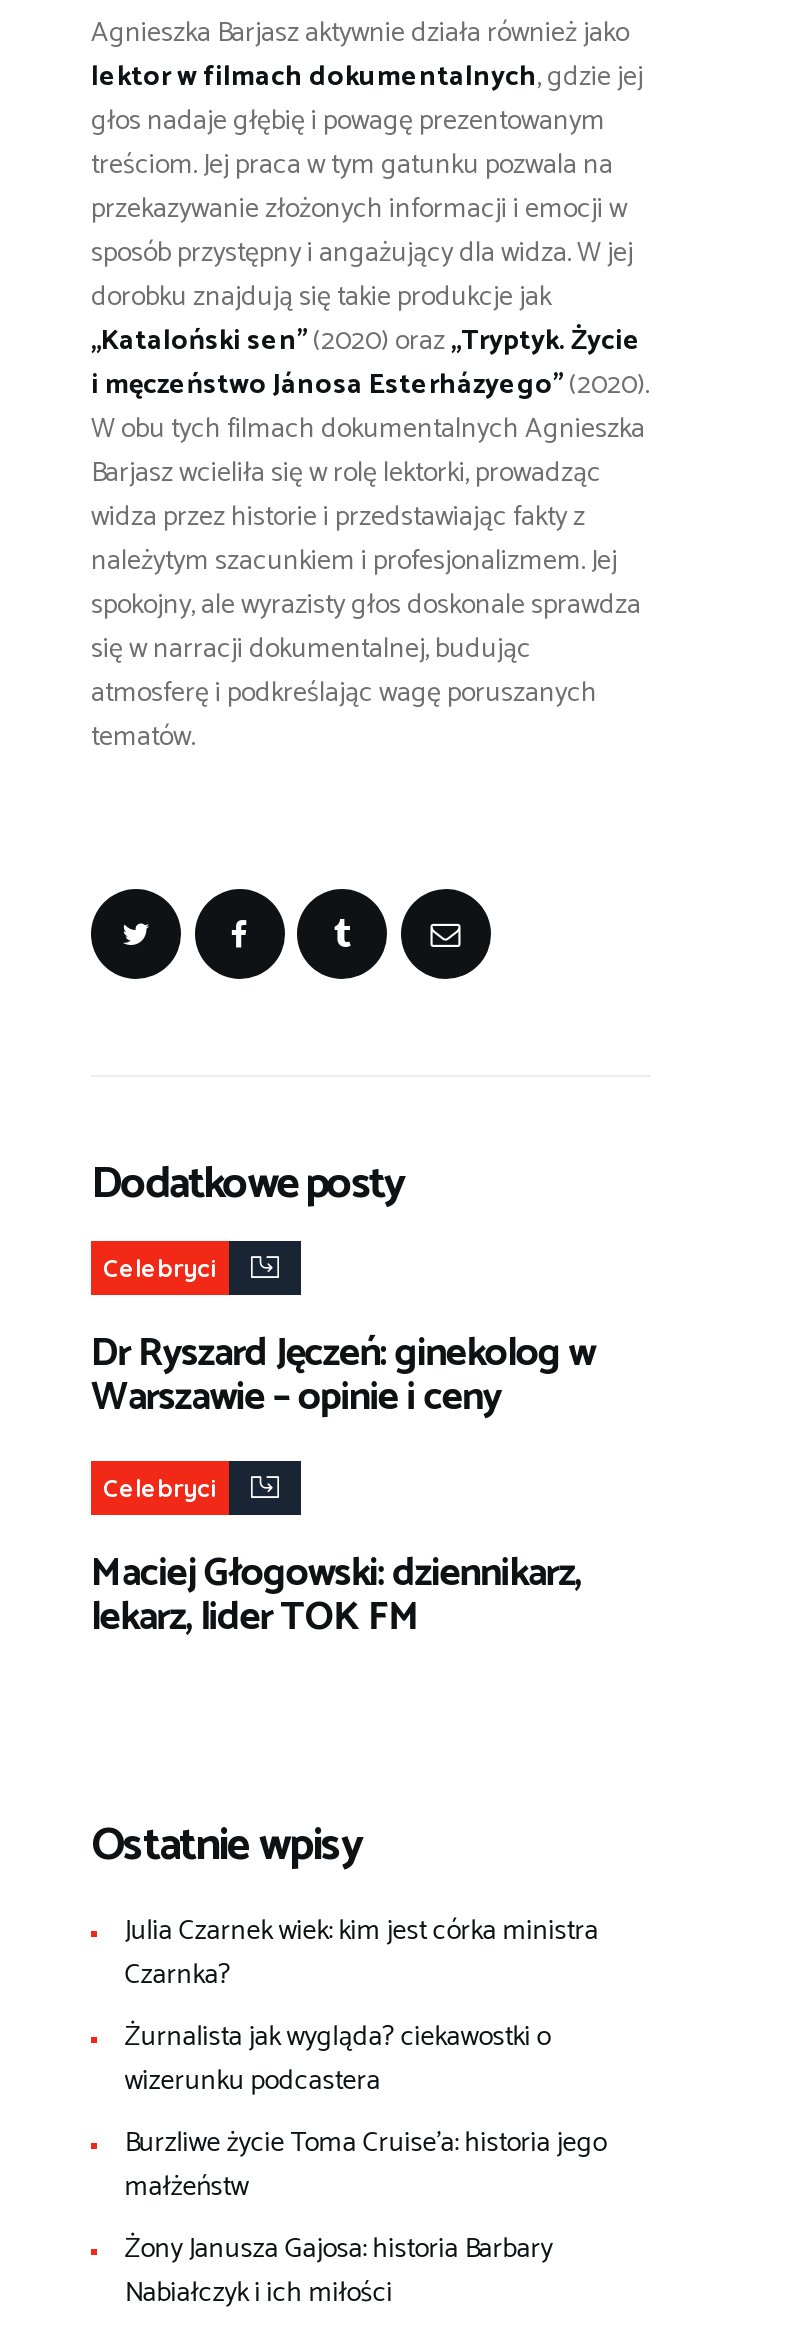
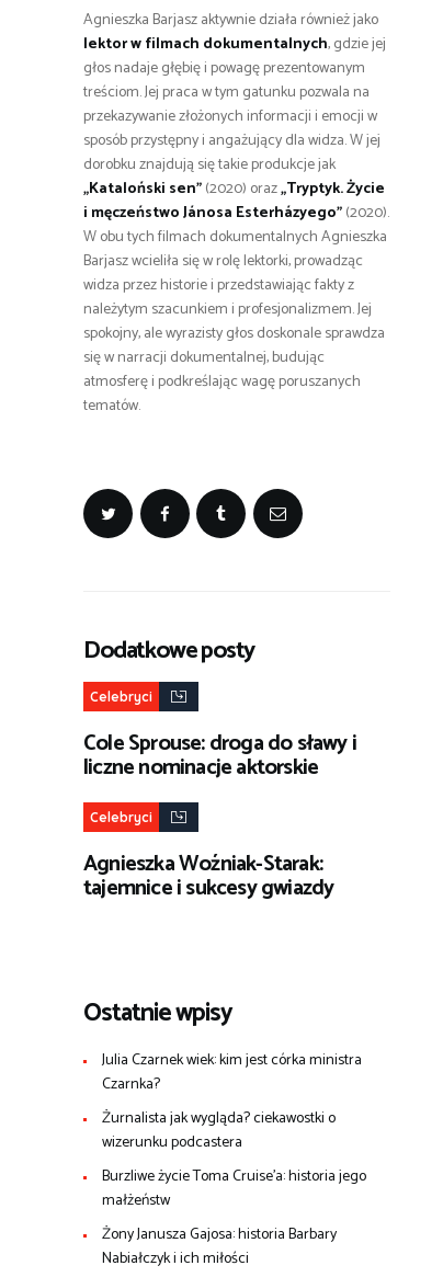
[91,1321,595,1431] Dr Ryszard Jęczeń: ginekolog w | Warszawie – opinie i ceny -> [83,726,356,786] Cole Sprouse: droga do sławy i | liczne nominacje aktorskie
[91,1541,581,1651] Maciej Głogowski: dziennikarz, | lekarz, lider TOK FM -> [83,846,334,907] Agnieszka Woźniak-Starak: | tajemnice i sukcesy gwiazdy

